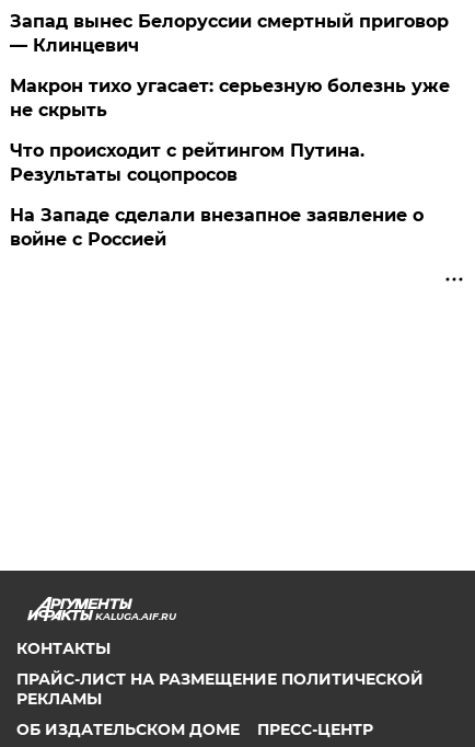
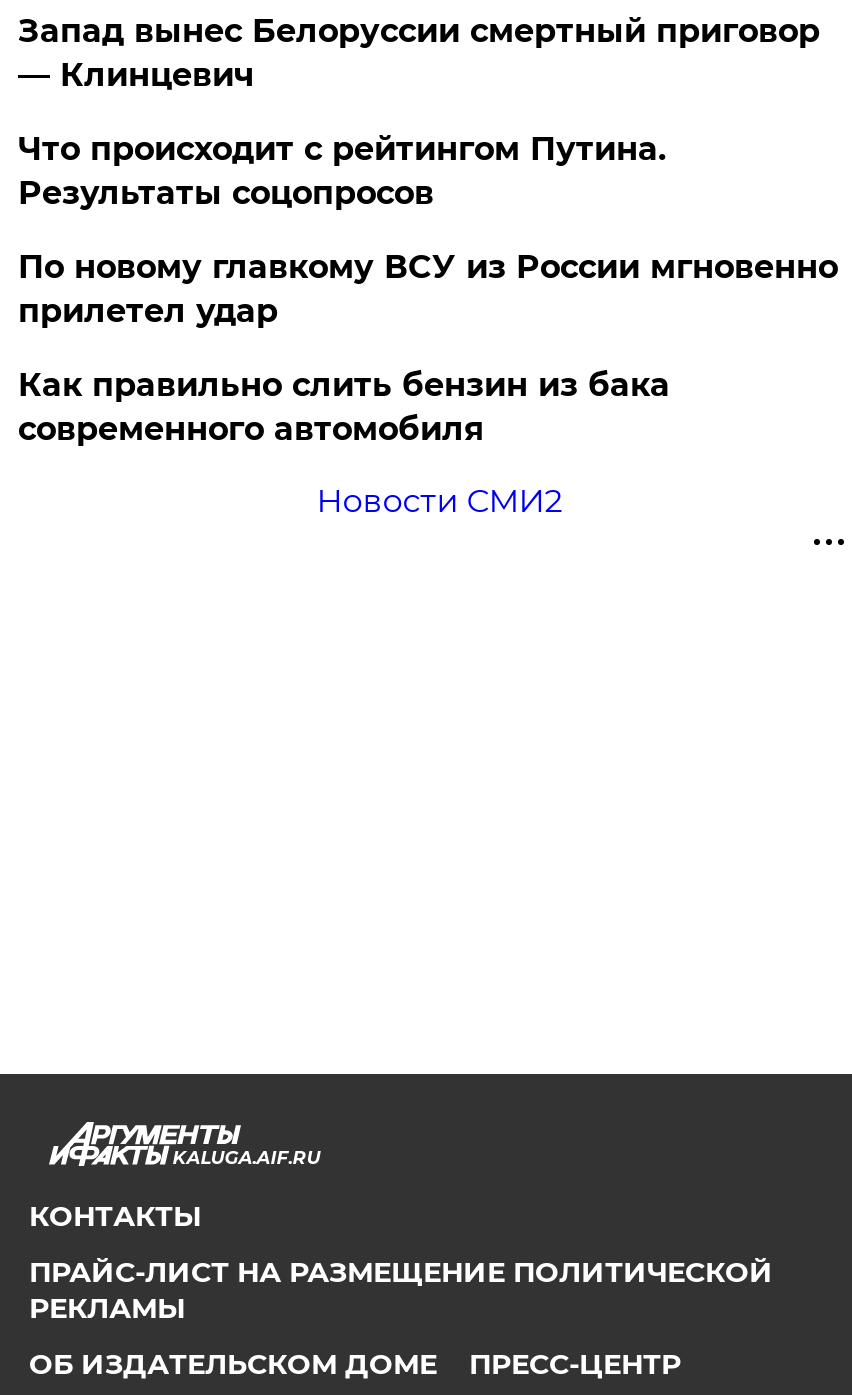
[10,76,450,120] Макрон тихо угасает: серьезную болезнь уже | не скрыть -> none
moved [10,140,365,185] -> [18,130,666,212]: Что происходит с рейтингом Путина. | Результаты соцопросов
[10,205,424,250] На Западе сделали внезапное заявление о | войне с Россией -> [18,248,838,520] По новому главкому ВСУ из России мгновенно | прилетел удар | Как правильно слить бензин из бака | современного автомобиля | Новости СМИ2

